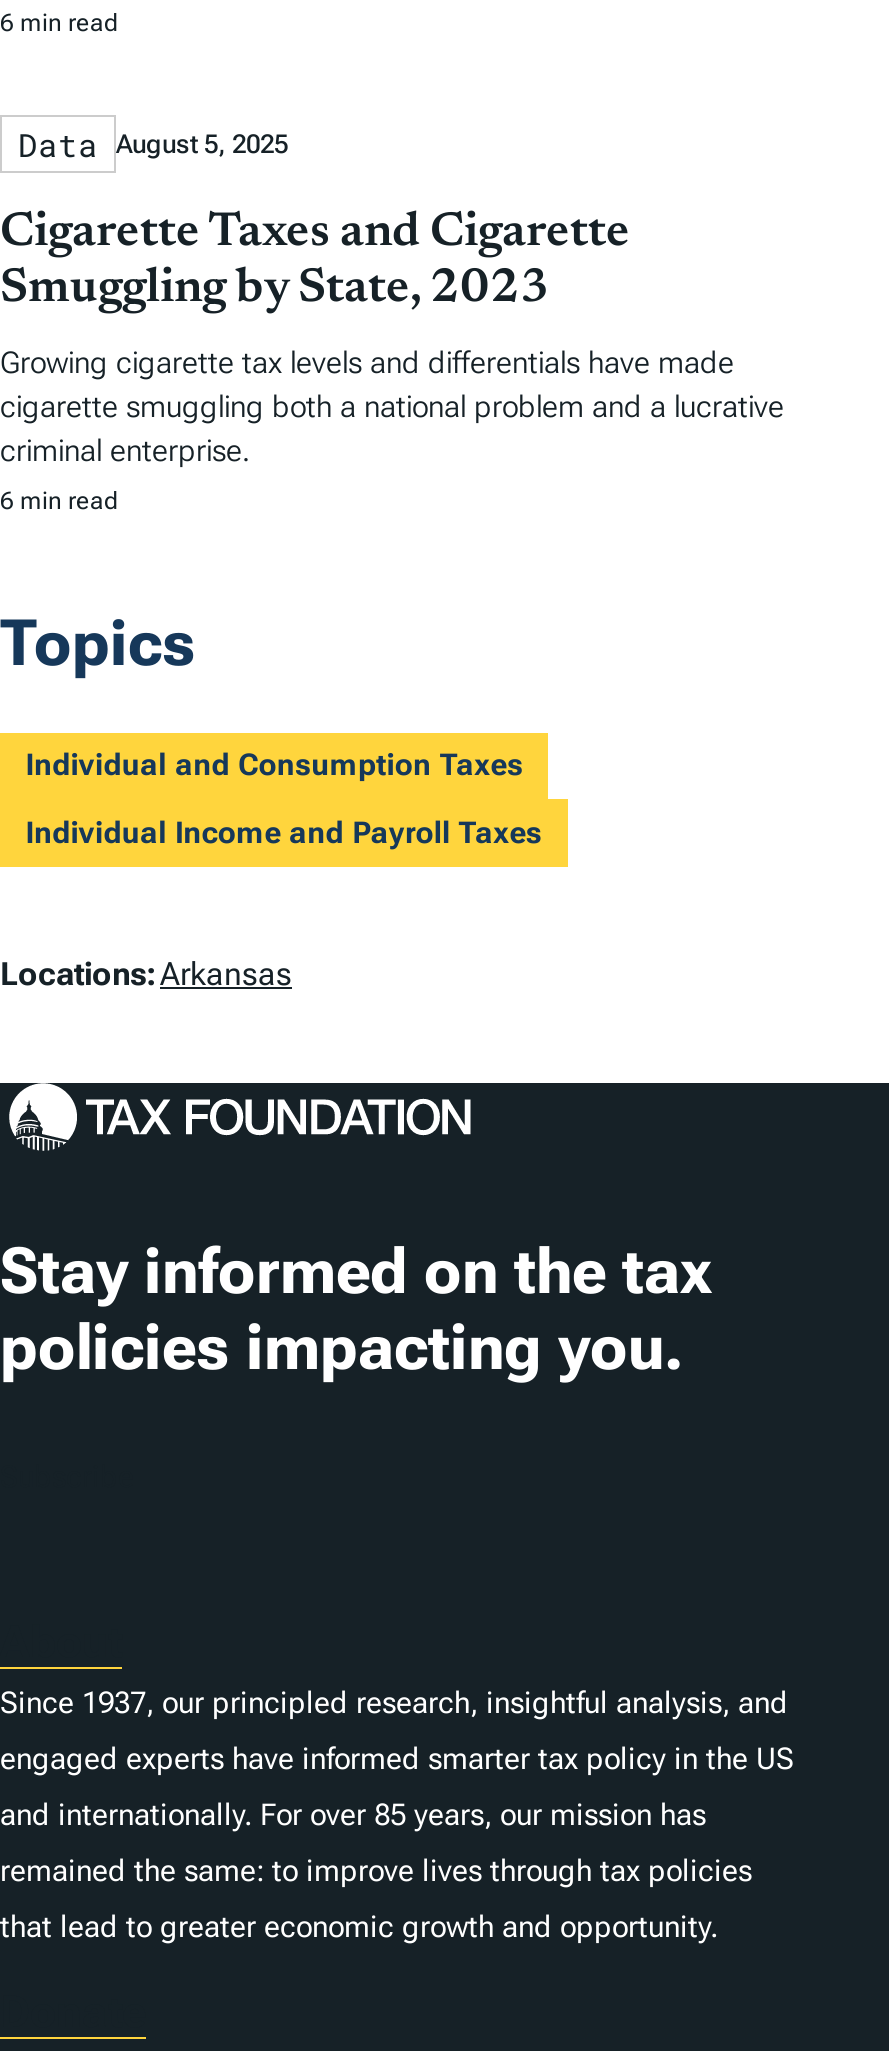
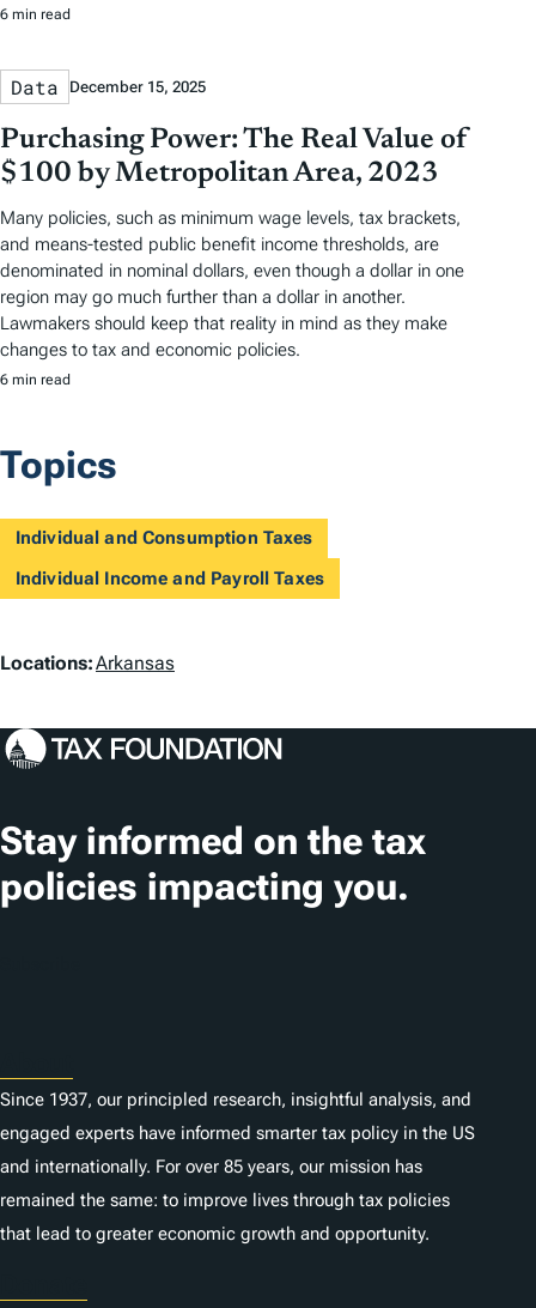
[18,123,288,165] Data August 5, 2025 -> [11,74,206,99] Data December 15, 2025
[0,209,630,313] Cigarette Taxes and Cigarette | Smuggling by State, 2023 -> [0,126,468,188] Purchasing Power: The Real Value of | $100 by Metropolitan Area, 2023
[0,345,784,469] Growing cigarette tax levels and differentials have made | cigarette smuggling both a national problem and a lucrative | criminal enterprise. -> [0,207,464,361] Many policies, such as minimum wage levels, tax brackets, | and means-tested public benefit income thresholds, are | denominated in nominal dollars, even though a dollar in one | region may go much further than a dollar in another. | Lawmakers should keep that reality in mind as they make | changes to tax and economic policies.

